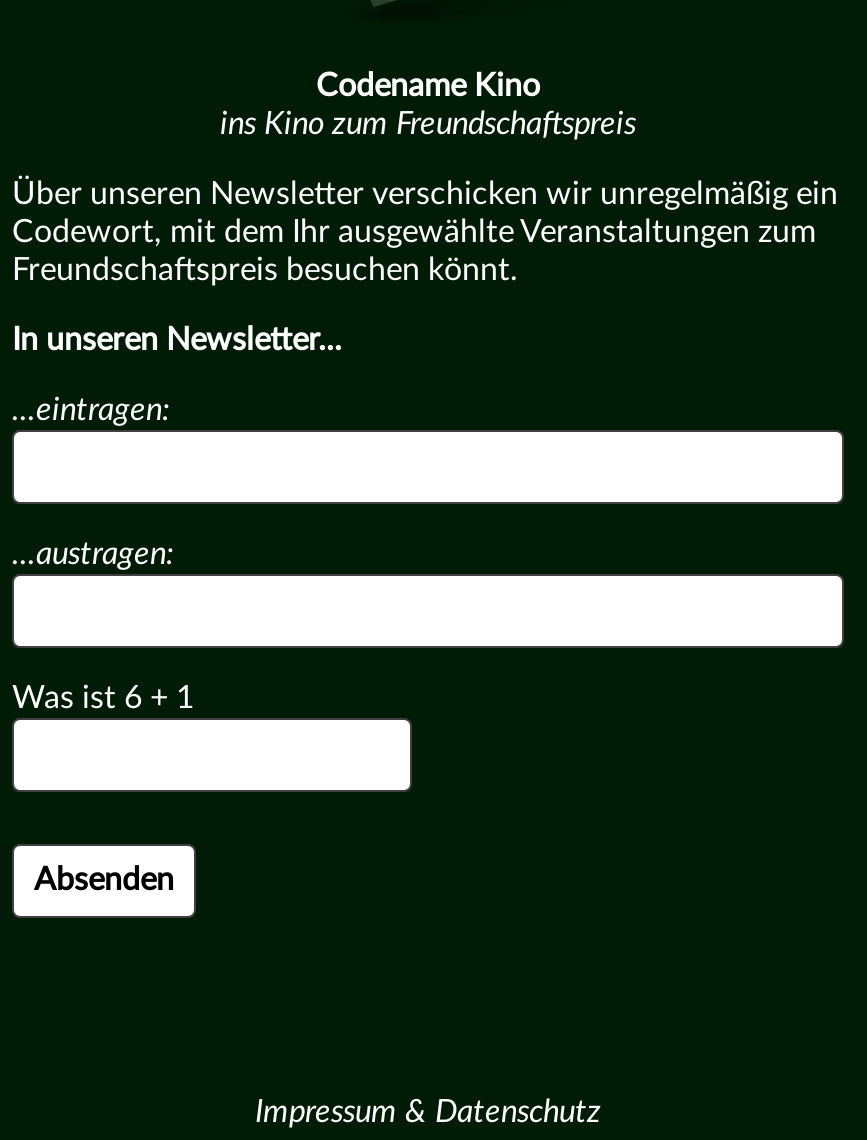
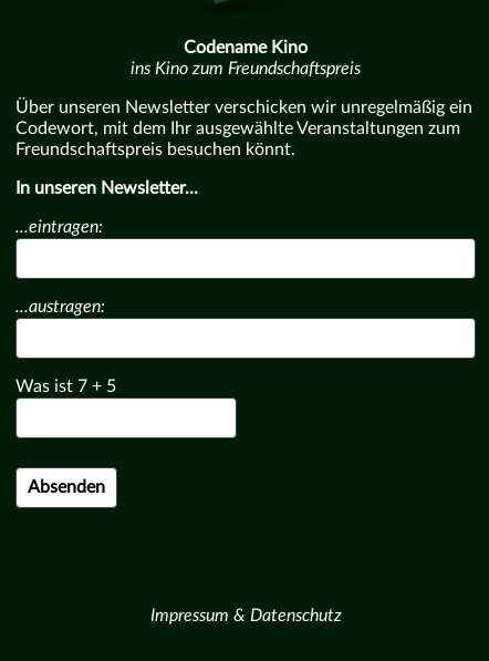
[12,683,194,715] Was ist 6 + 1 -> [15,378,116,396] Was ist 7 + 5

